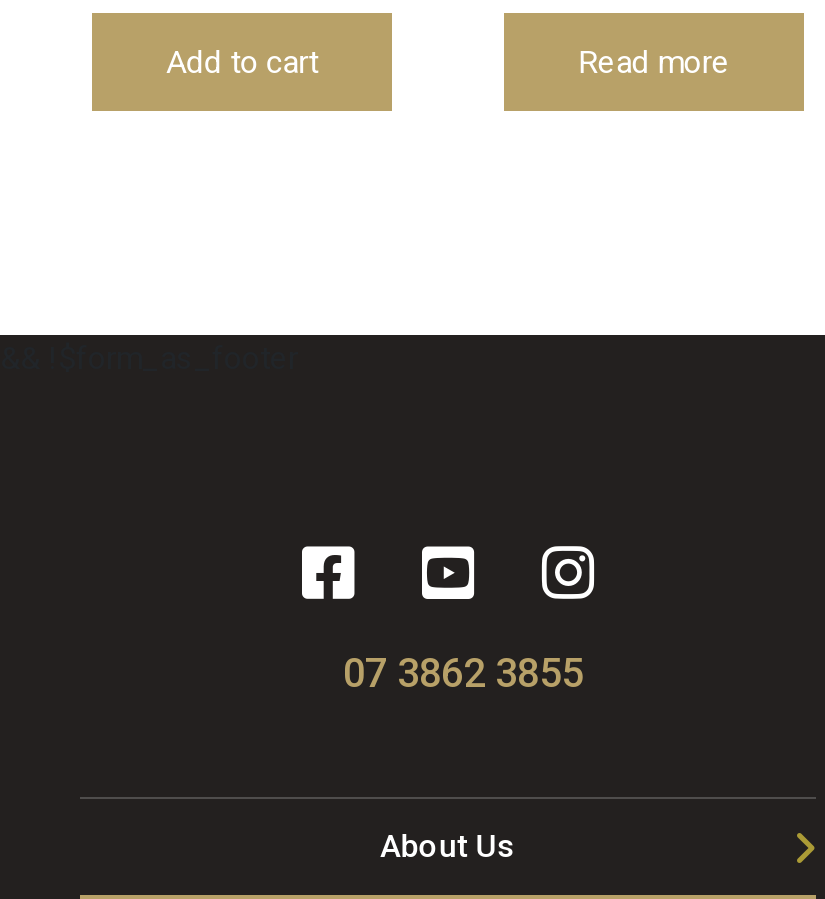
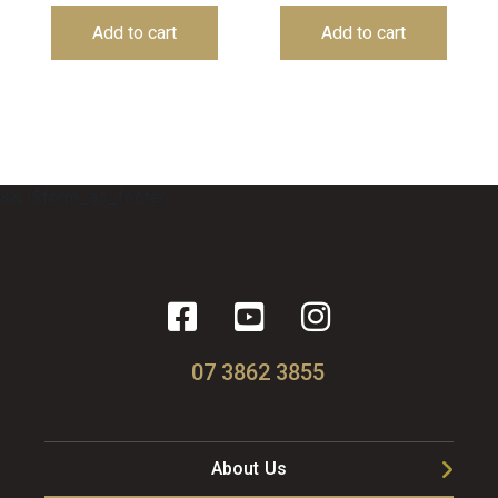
[578,44,730,82] Read more -> [321,23,406,44] Add to cart

